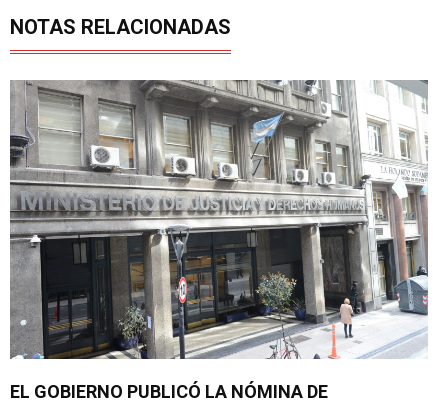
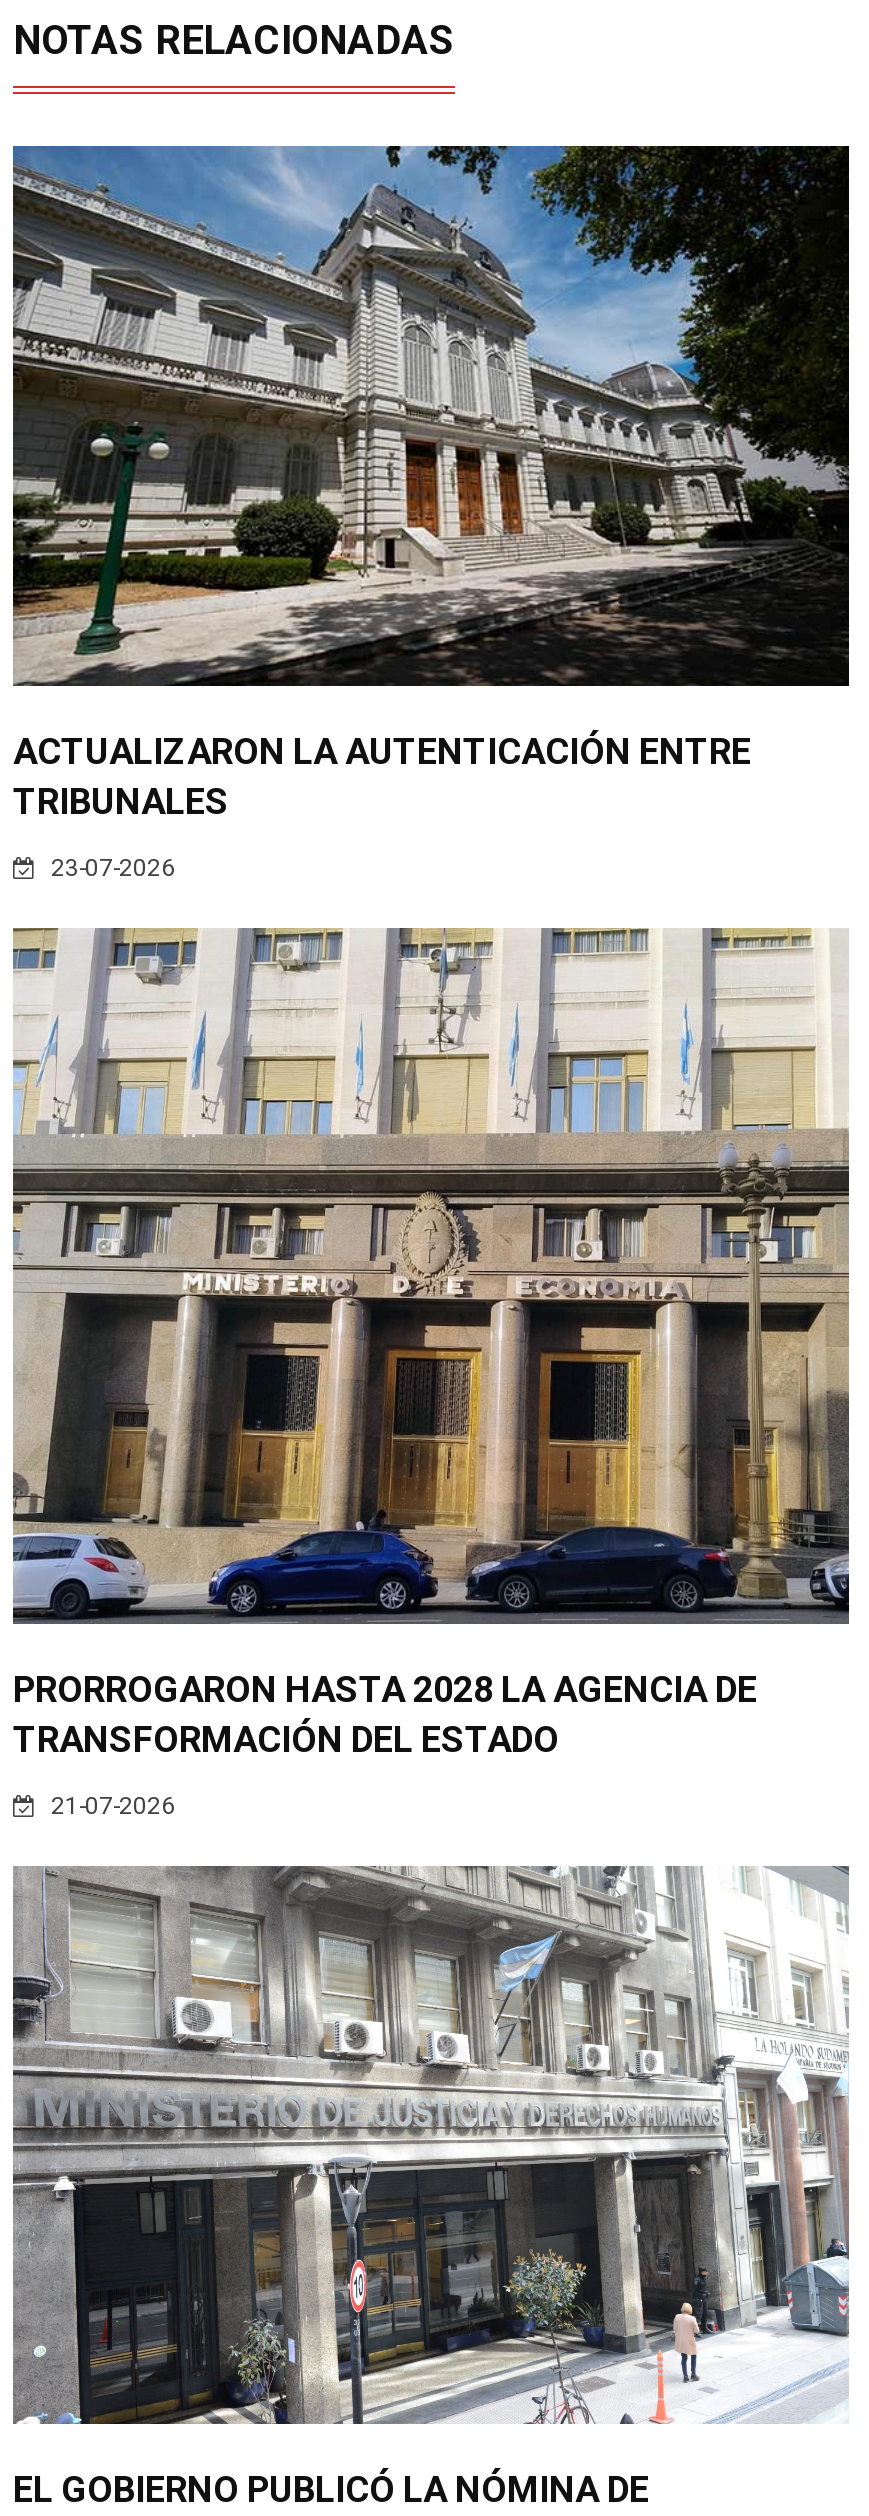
none -> [11,926,851,1821] [image] | PRORROGARON HASTA 2028 LA AGENCIA DE | TRANSFORMACIÓN DEL ESTADO | 21-07-2026
none -> [13,144,851,882] [image] | ACTUALIZARON LA AUTENTICACIÓN ENTRE | TRIBUNALES | 23-07-2026

